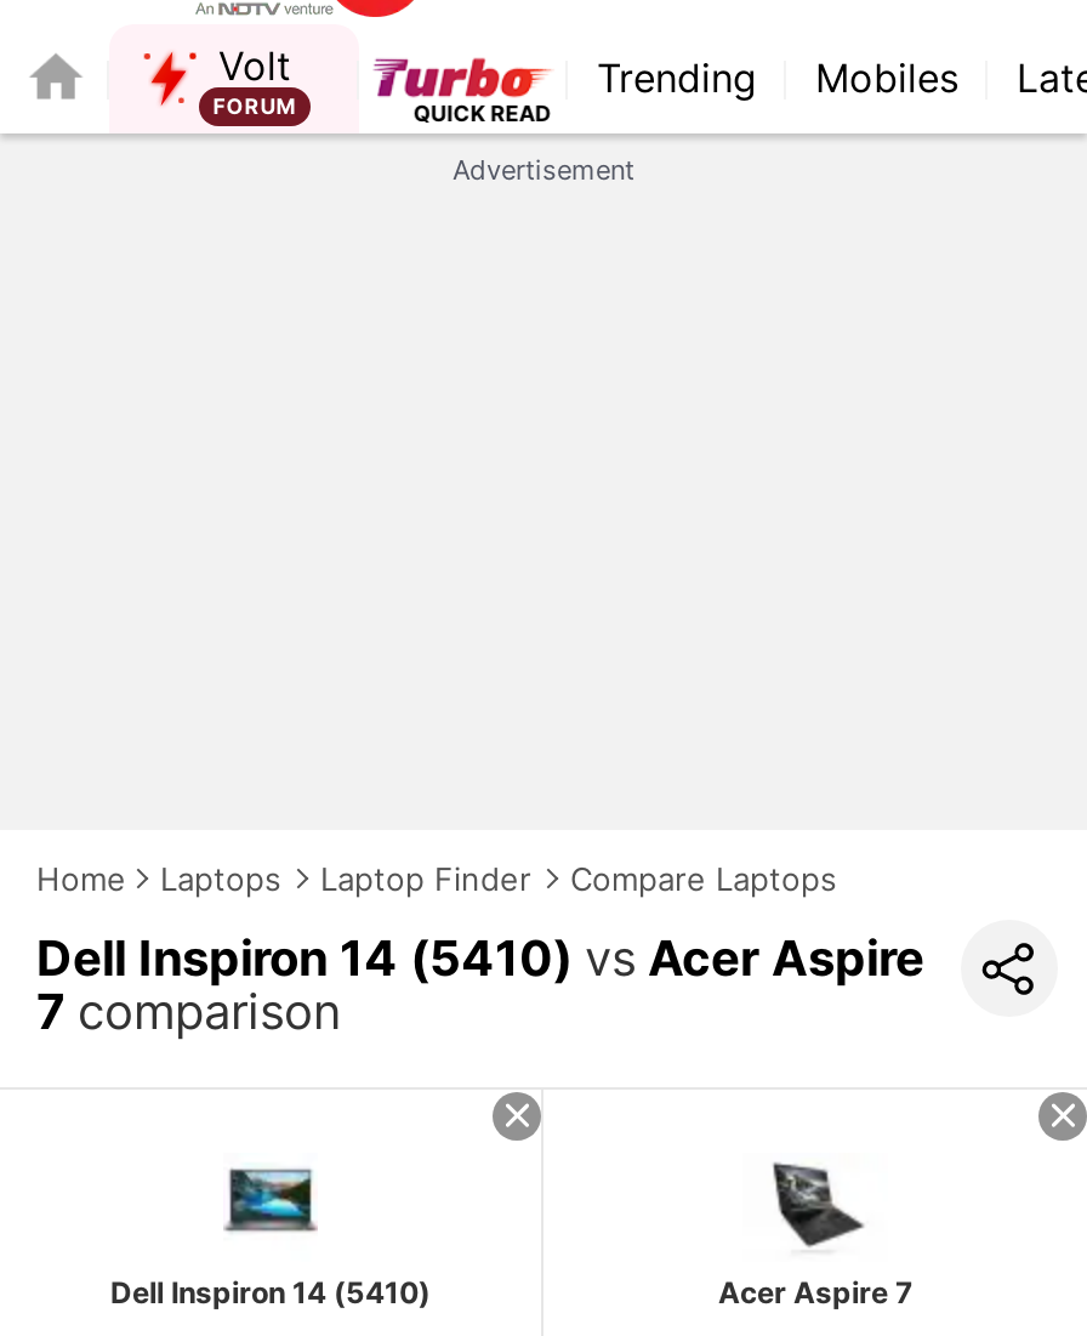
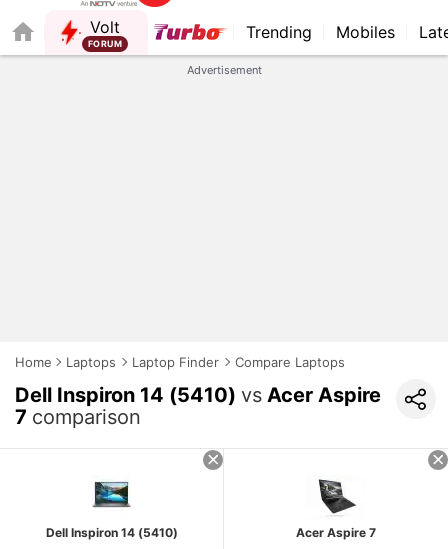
[415,101,552,126] QUICK READ -> none

